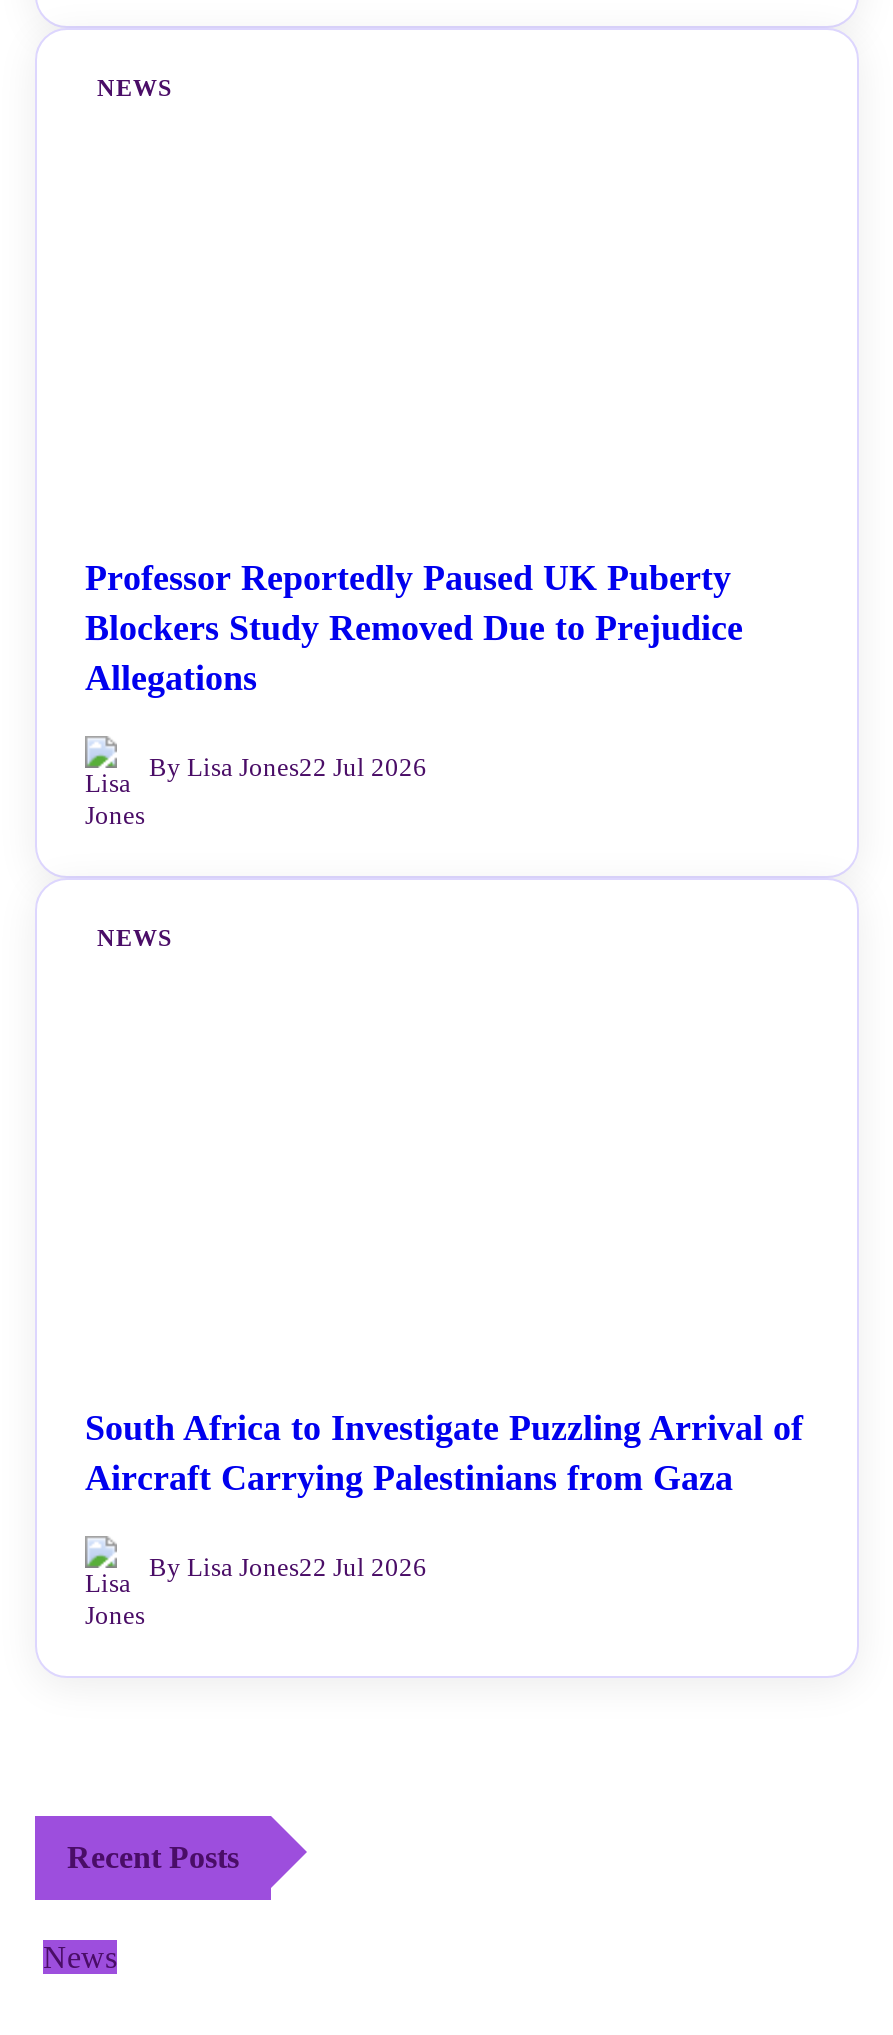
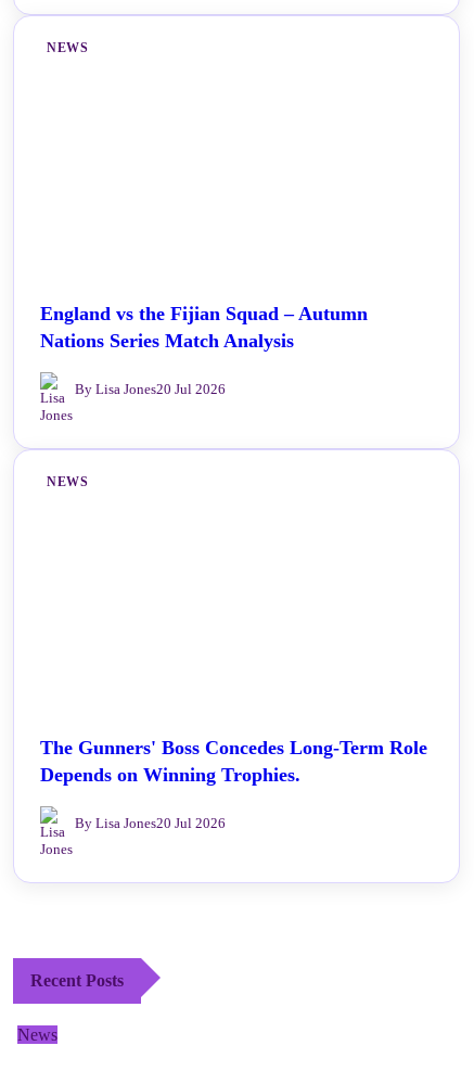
[85,557,743,697] Professor Reportedly Paused UK Puberty | Blockers Study Removed Due to Prejudice | Allegations -> [40,302,368,351] England vs the Fijian Squad – Autumn | Nations Series Match Analysis
[149,751,427,781] By Lisa Jones22 Jul 2026 -> [75,381,226,397] By Lisa Jones20 Jul 2026
[85,1407,803,1497] South Africa to Investigate Puzzling Arrival of | Aircraft Carrying Palestinians from Gaza -> [40,736,427,785] The Gunners' Boss Concedes Long-Term Role | Depends on Winning Trophies.
[149,1551,427,1581] By Lisa Jones22 Jul 2026 -> [75,815,226,831] By Lisa Jones20 Jul 2026

